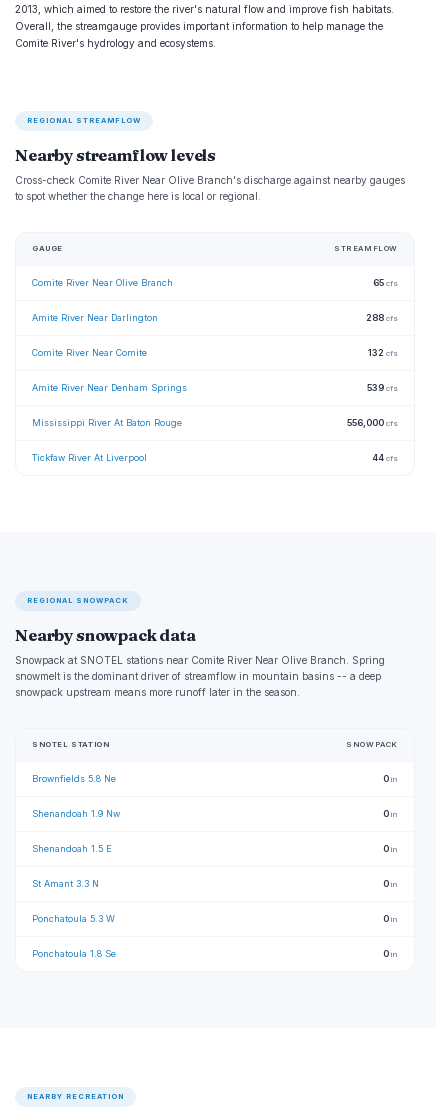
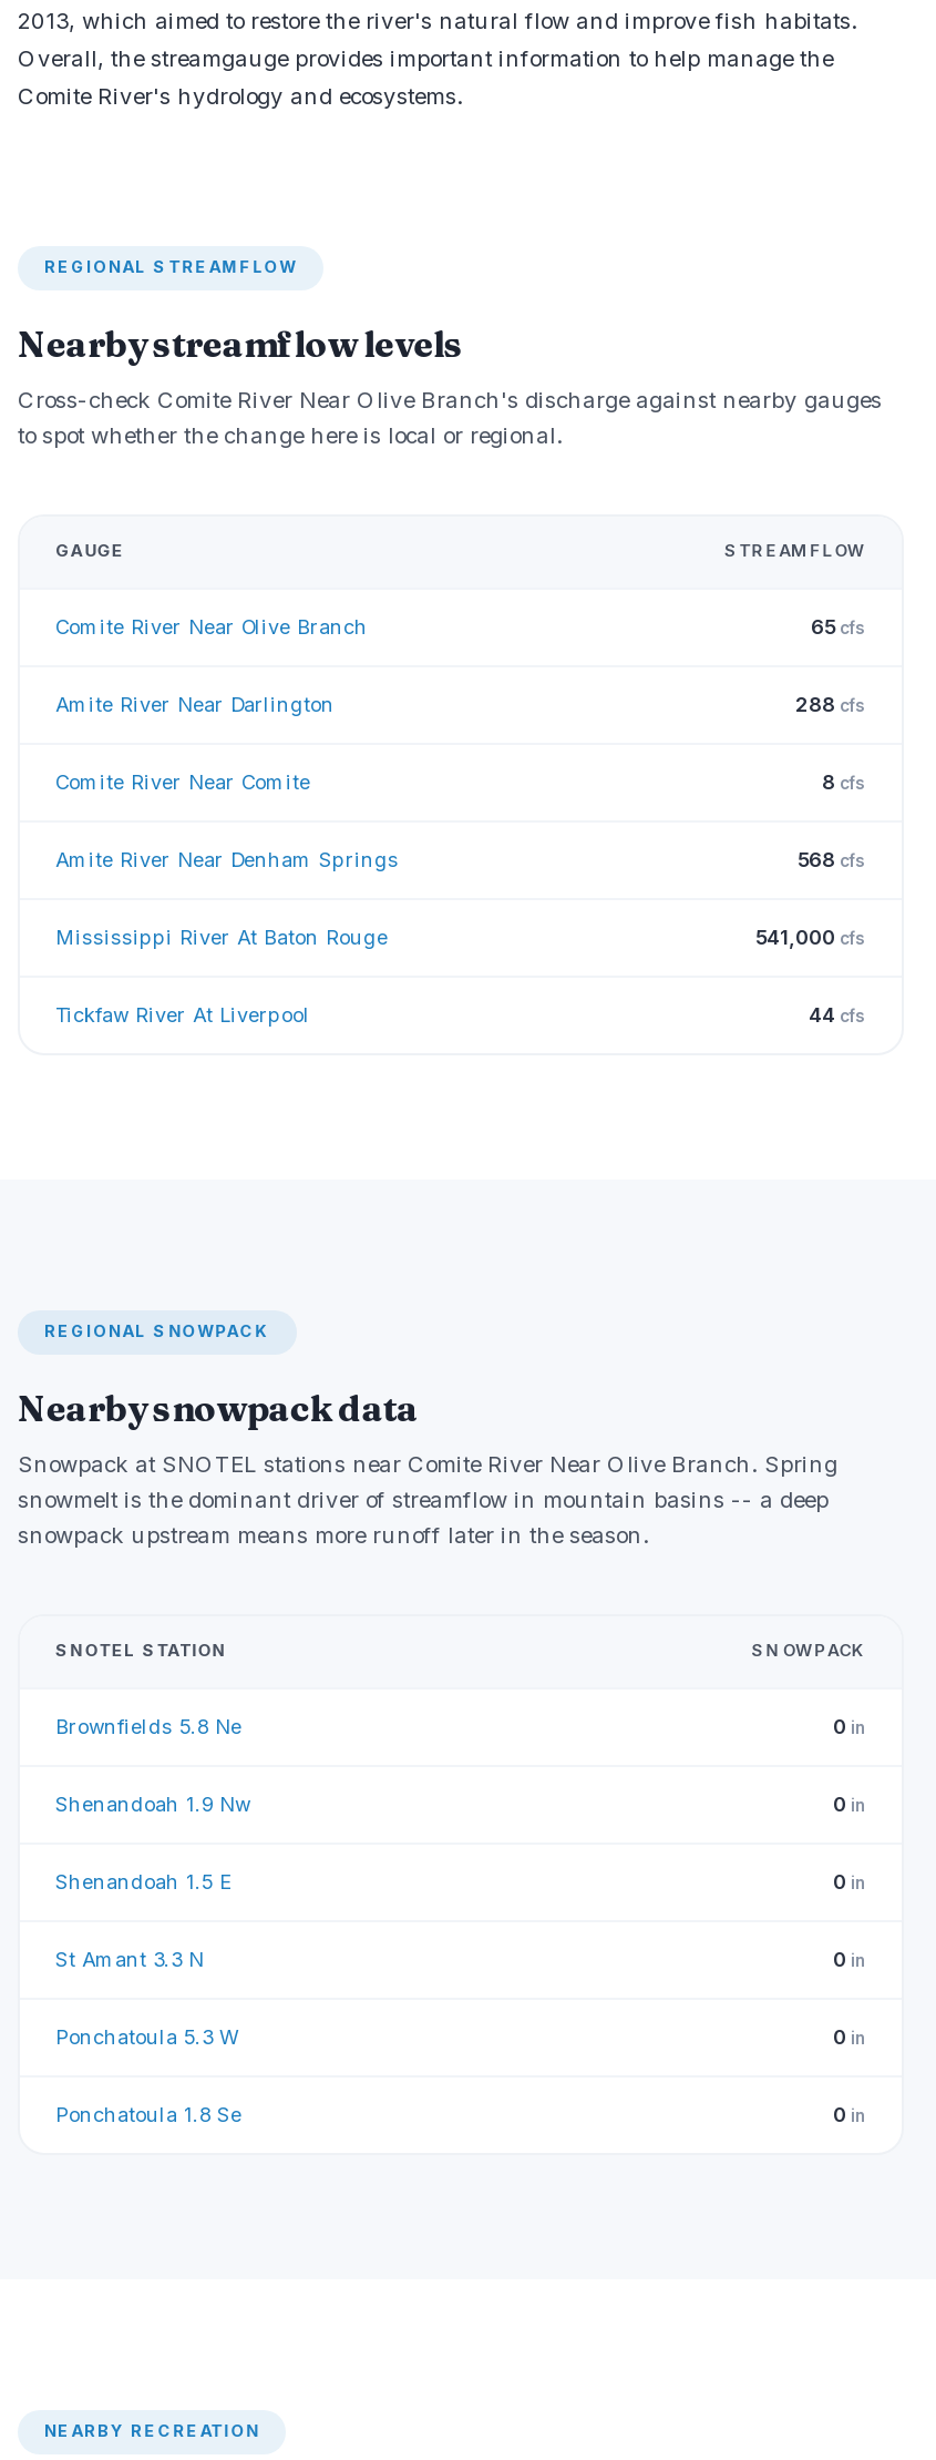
[368,347,398,358] 132 cfs -> [822,769,866,794] 8 cfs
[367,382,398,393] 539 cfs -> [798,847,866,871] 568 cfs
[347,417,398,428] 556,000 cfs -> [755,925,866,949] 541,000 cfs

